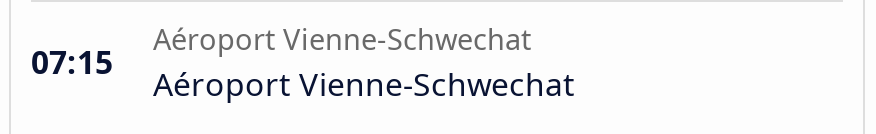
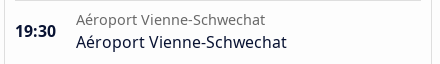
[31,40,575,106] 07:15 Aéroport Vienne-Schwechat -> [15,20,287,53] 19:30 Aéroport Vienne-Schwechat

